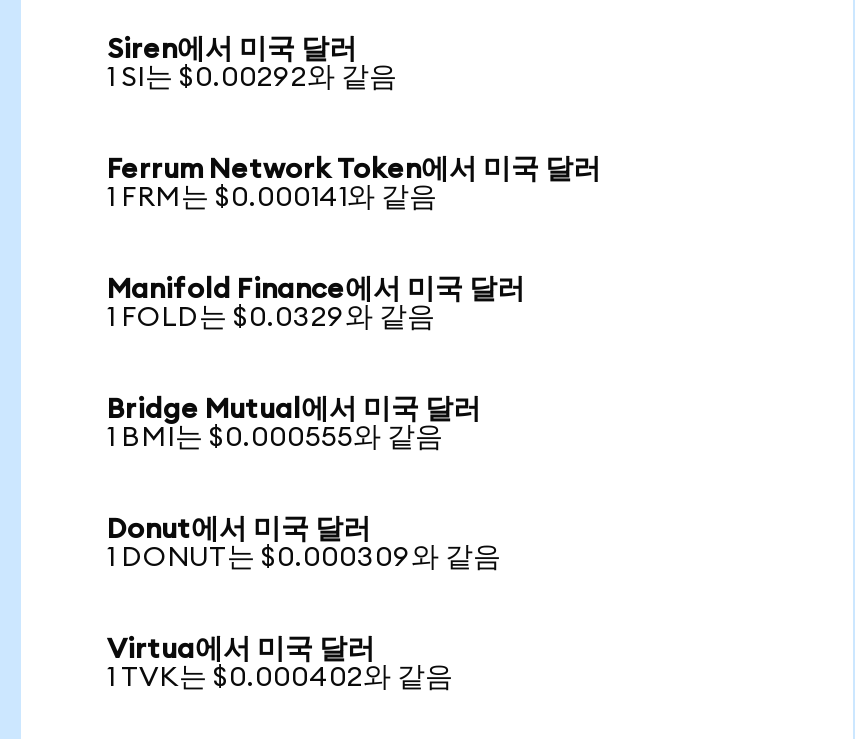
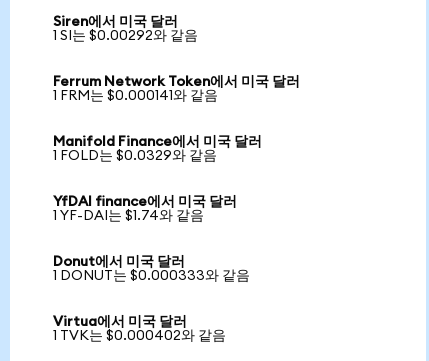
[107,396,481,424] Bridge Mutual에서 미국 달러 -> [53,195,237,209] YfDAI finance에서 미국 달러
[107,424,443,452] 1 BMI는 $0.000555와 같음 -> [53,209,204,223] 1 YF-DAI는 $1.74와 같음
[107,544,501,572] 1 DONUT는 $0.000309와 같음 -> [53,269,250,283] 1 DONUT는 $0.000333와 같음

